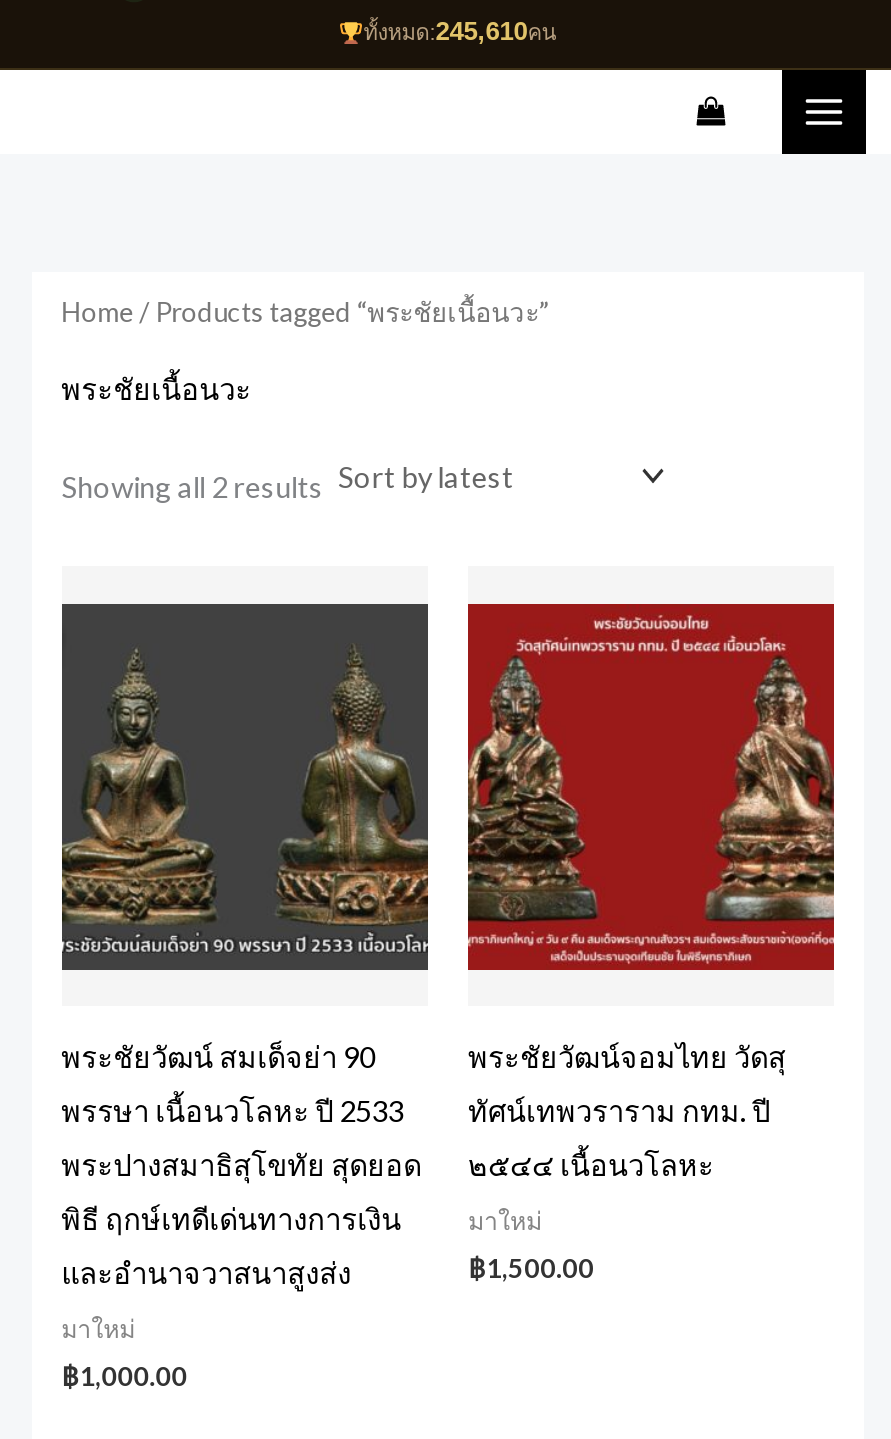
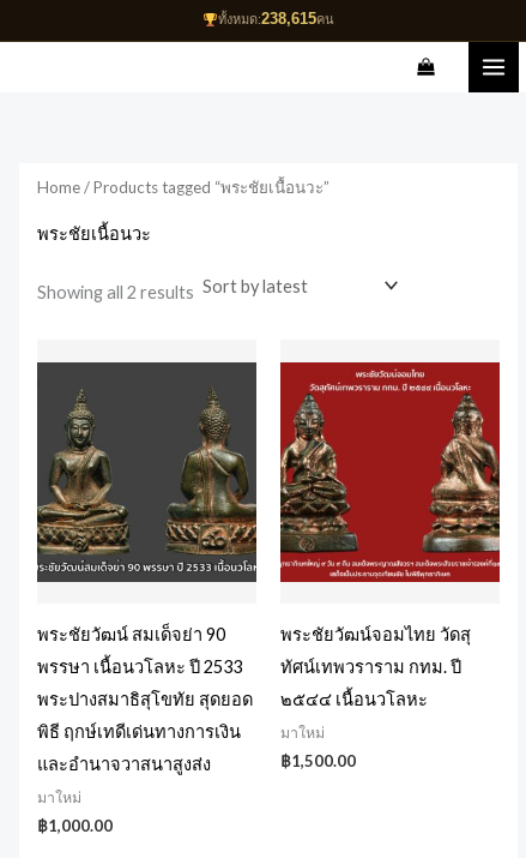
[364,16,558,46] ทั้งหมด:245,610คน -> [218,10,334,28] ทั้งหมด:238,615คน

